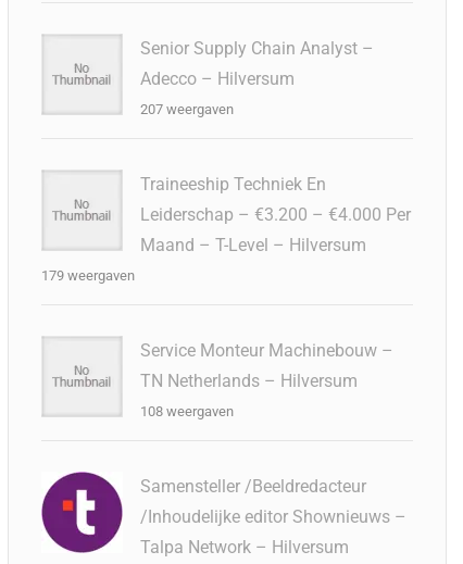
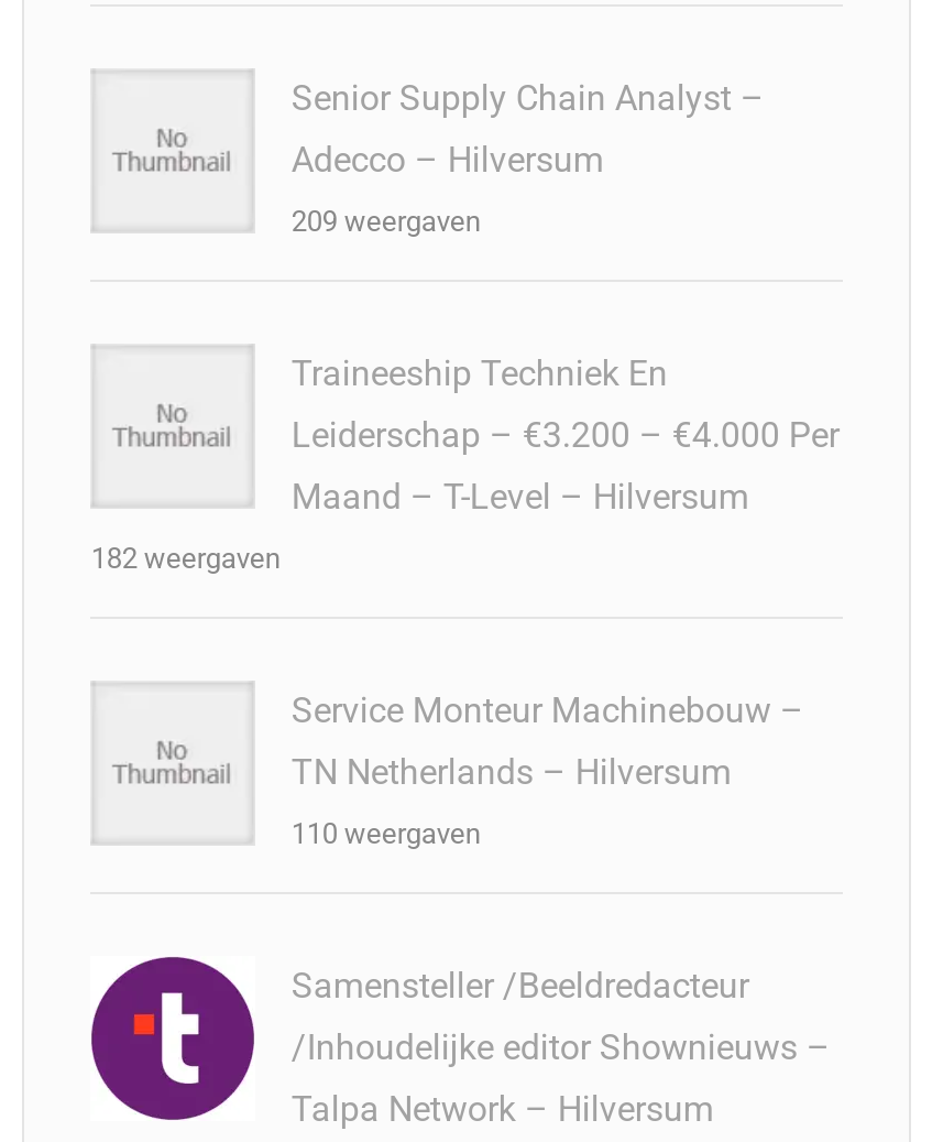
[141,101,234,117] 207 weergaven -> [291,205,481,238] 209 weergaven
[42,267,135,284] 179 weergaven -> [91,542,280,575] 182 weergaven
[141,403,234,419] 108 weergaven -> [291,817,481,850] 110 weergaven

